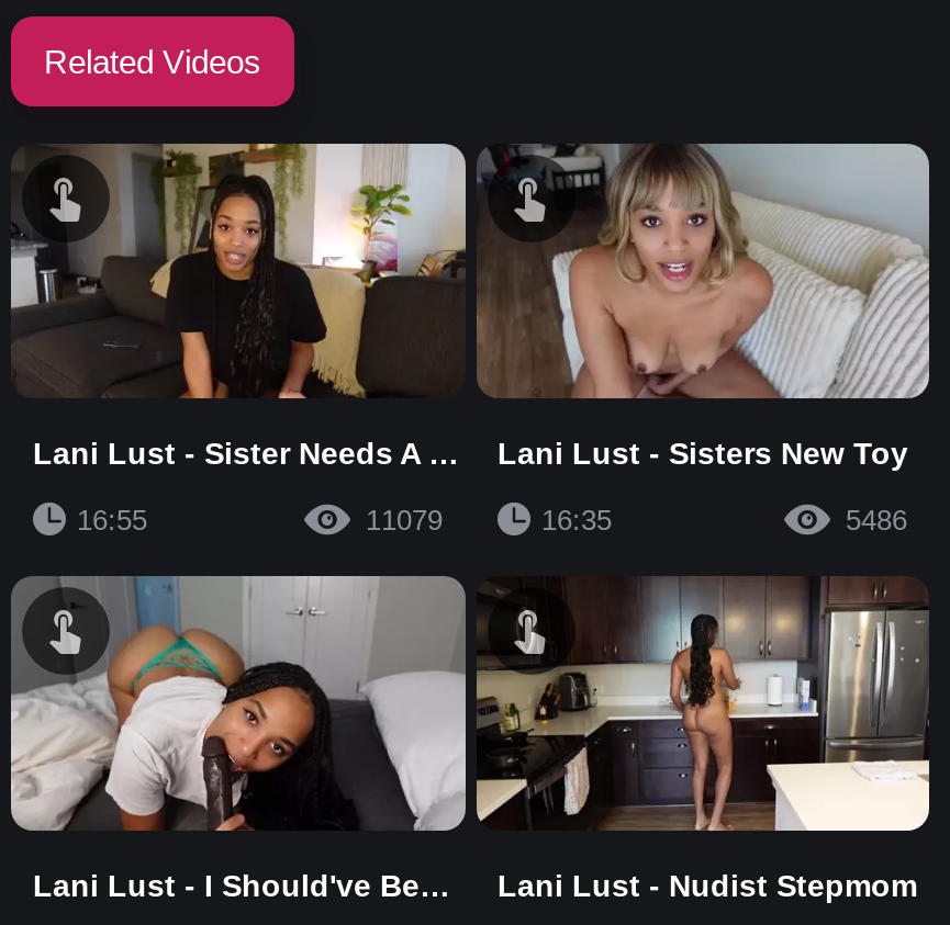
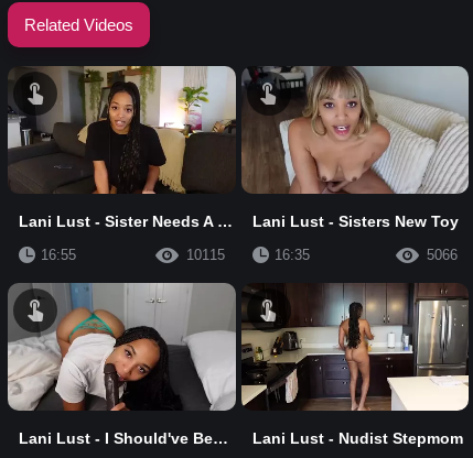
[366,503,443,536] 11079 -> [186,247,224,263] 10115
[846,503,907,536] 5486 -> [427,247,458,263] 5066

